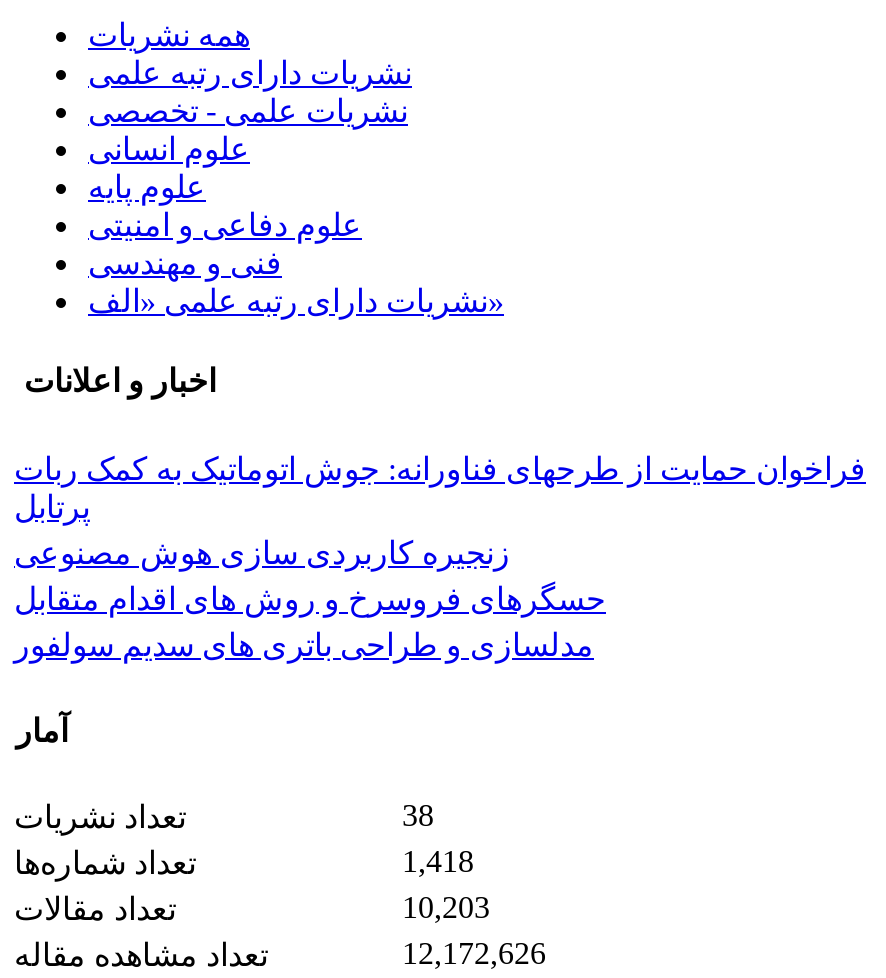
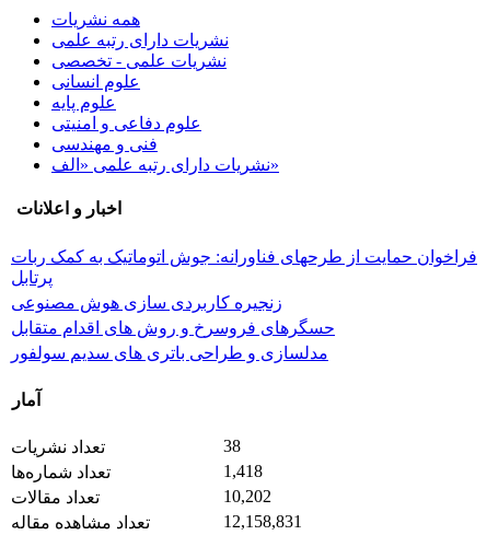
[402,890,490,924] 10,203 -> [223,487,271,506] 10,202
[402,936,546,970] 12,172,626 -> [223,512,302,531] 12,158,831

